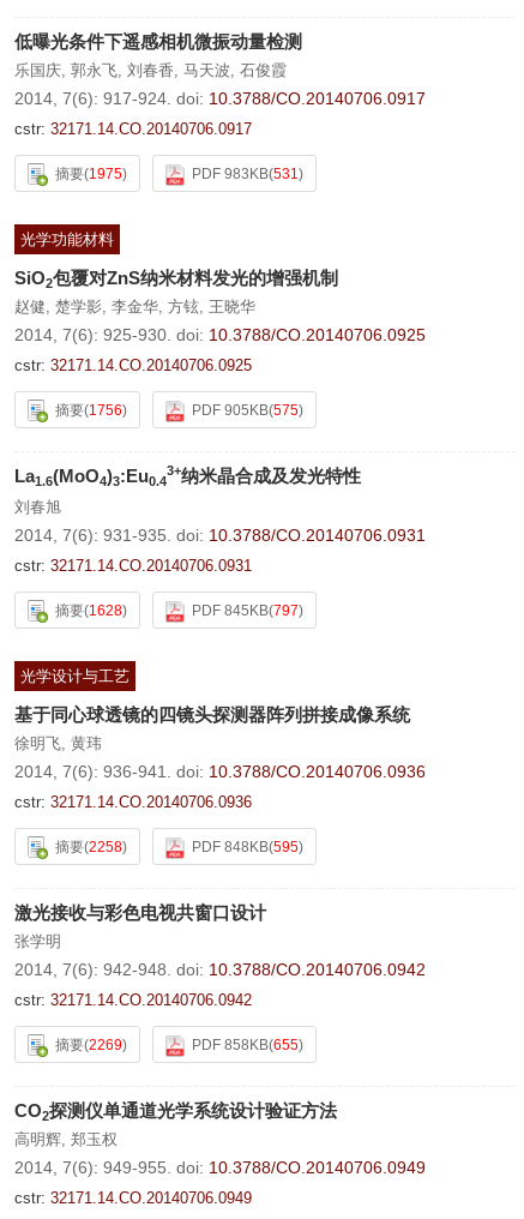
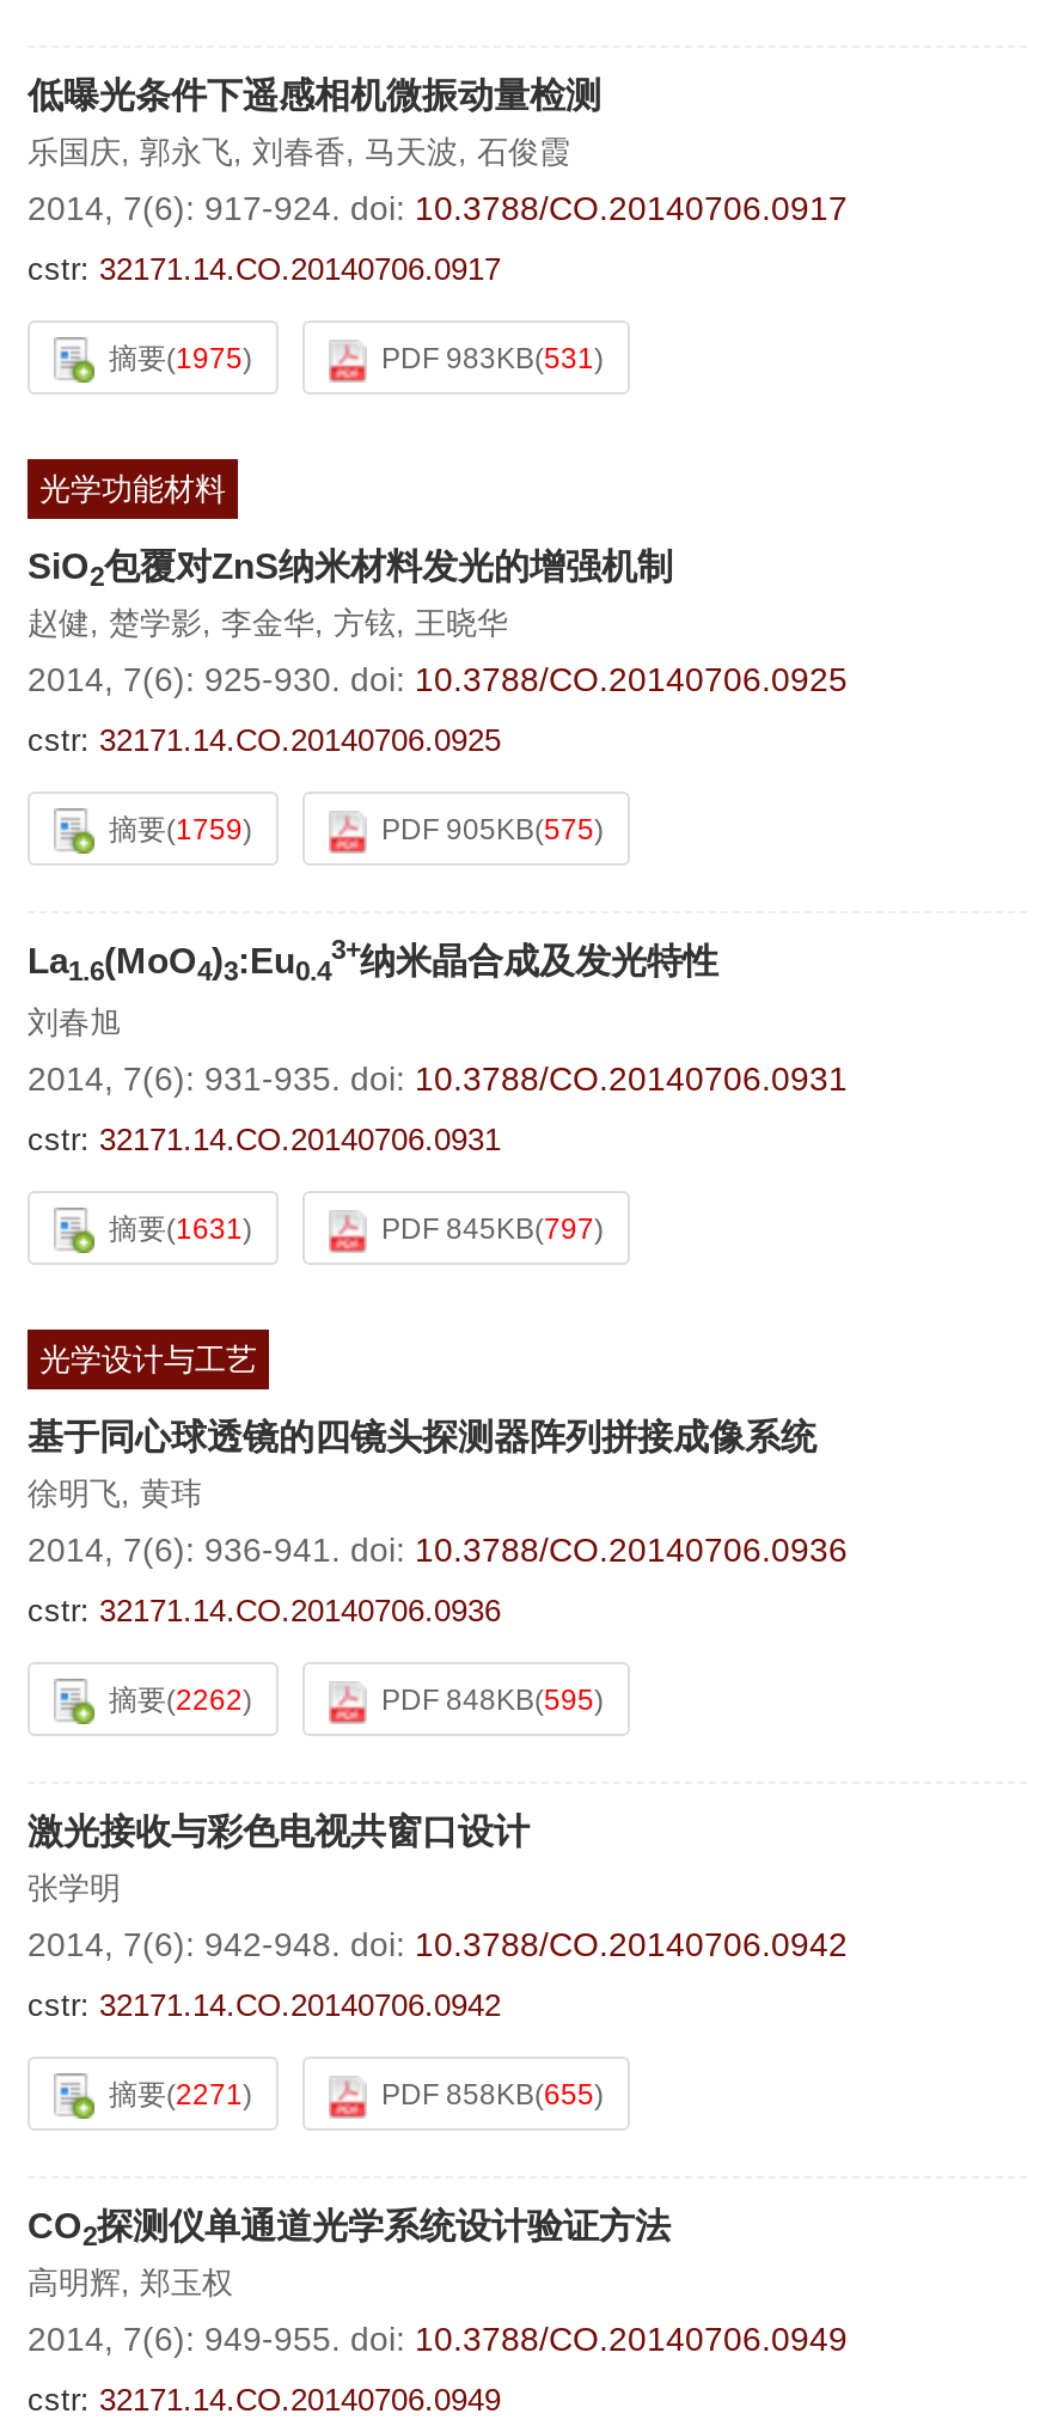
[55,402,127,419] 摘要(1756) -> [109,813,252,847] 摘要(1759)
[55,602,127,619] 摘要(1628) -> [109,1212,252,1246] 摘要(1631)
[55,839,127,855] 摘要(2258) -> [109,1684,252,1717] 摘要(2262)
[55,1037,127,1053] 摘要(2269) -> [109,2078,252,2112] 摘要(2271)

